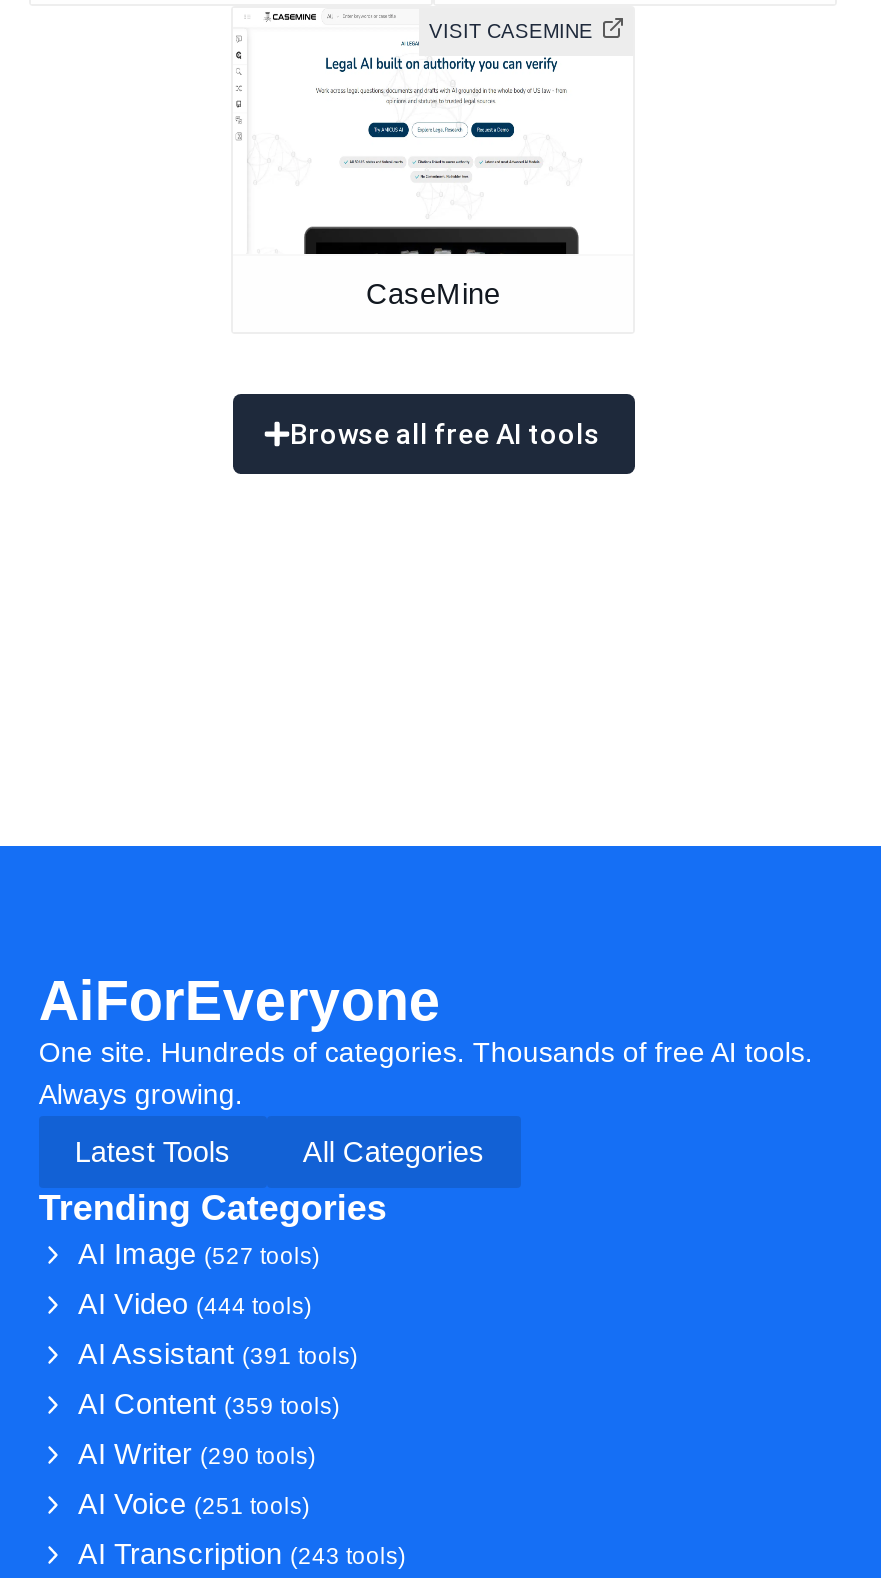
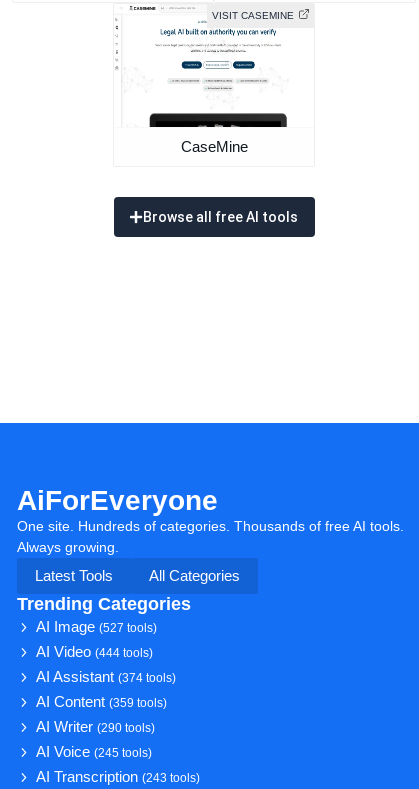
[78,1338,358,1370] AI Assistant (391 tools) -> [36,669,176,685] AI Assistant (374 tools)
[78,1488,310,1520] AI Voice (251 tools) -> [36,744,152,760] AI Voice (245 tools)

